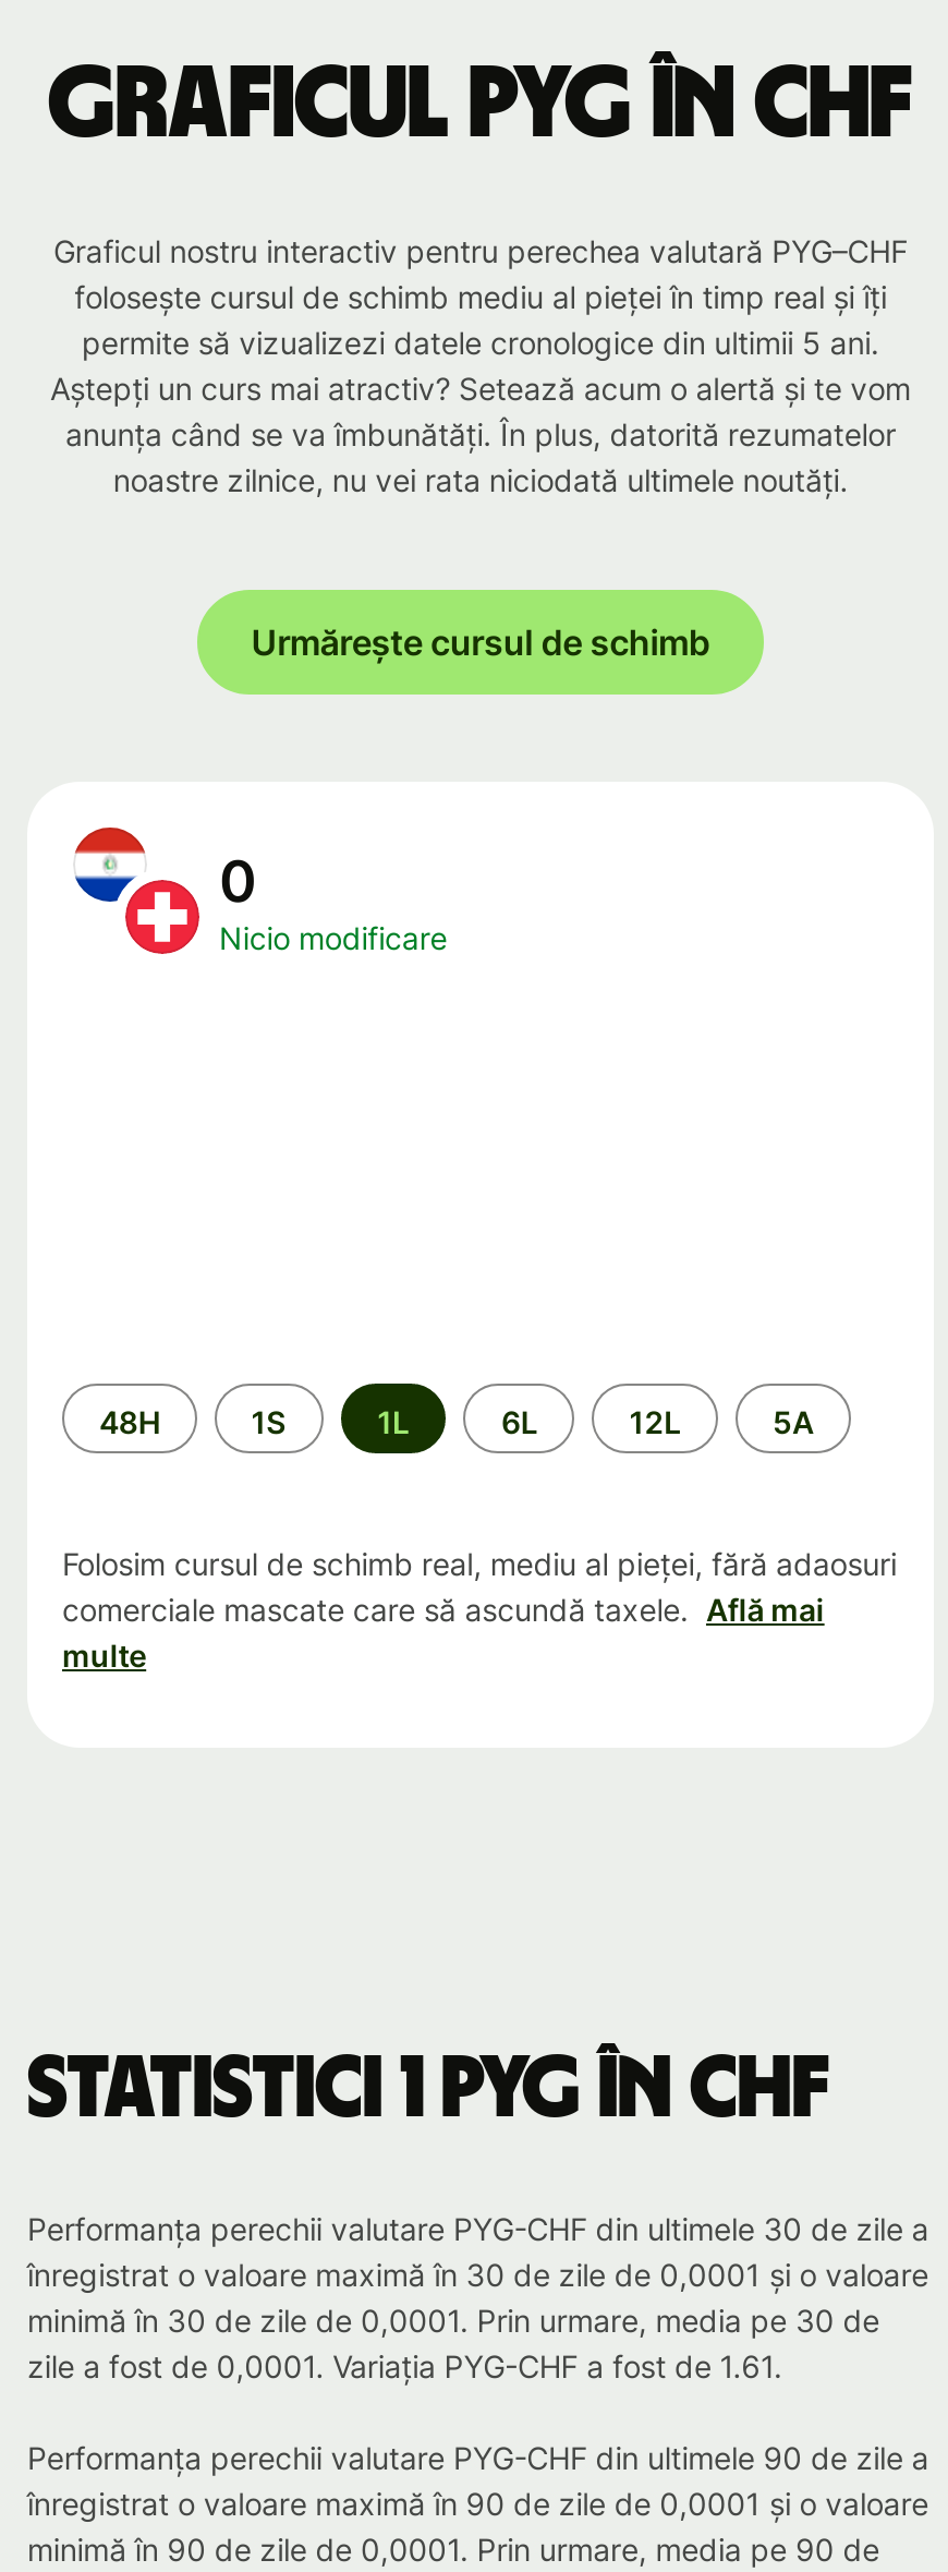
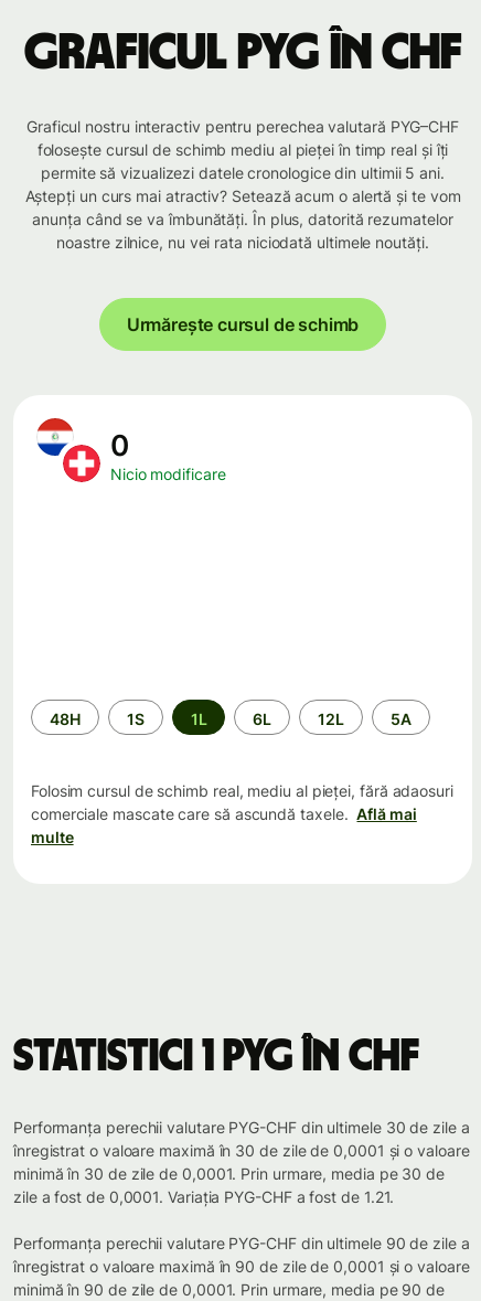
[27,2348,782,2385] zile a fost de 0,0001. Variația PYG-CHF a fost de 1.61. -> [13,1187,394,1206] zile a fost de 0,0001. Variația PYG-CHF a fost de 1.21.

